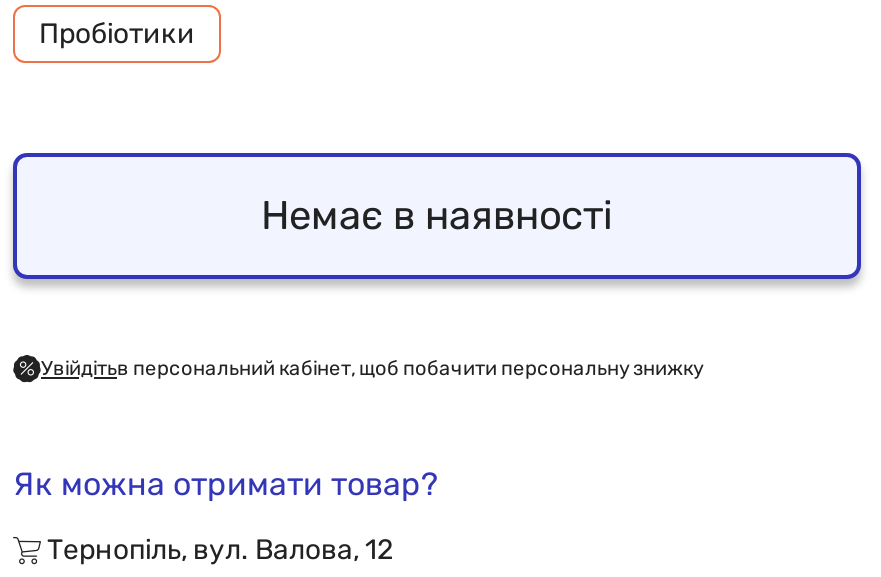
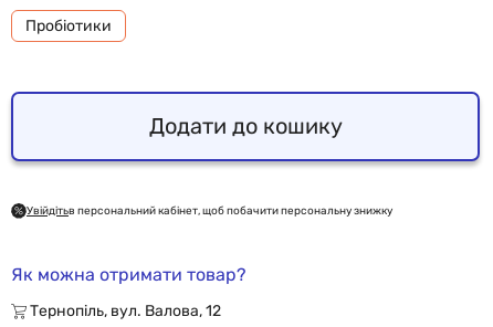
[261,191,613,239] Немає в наявності -> [149,113,342,139] Додати до кошику

